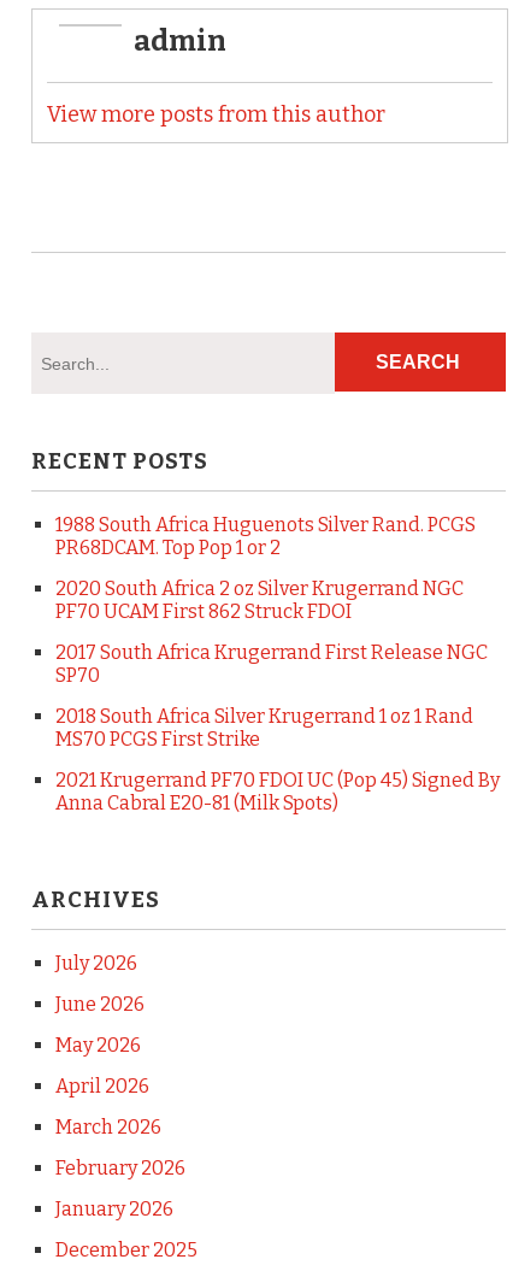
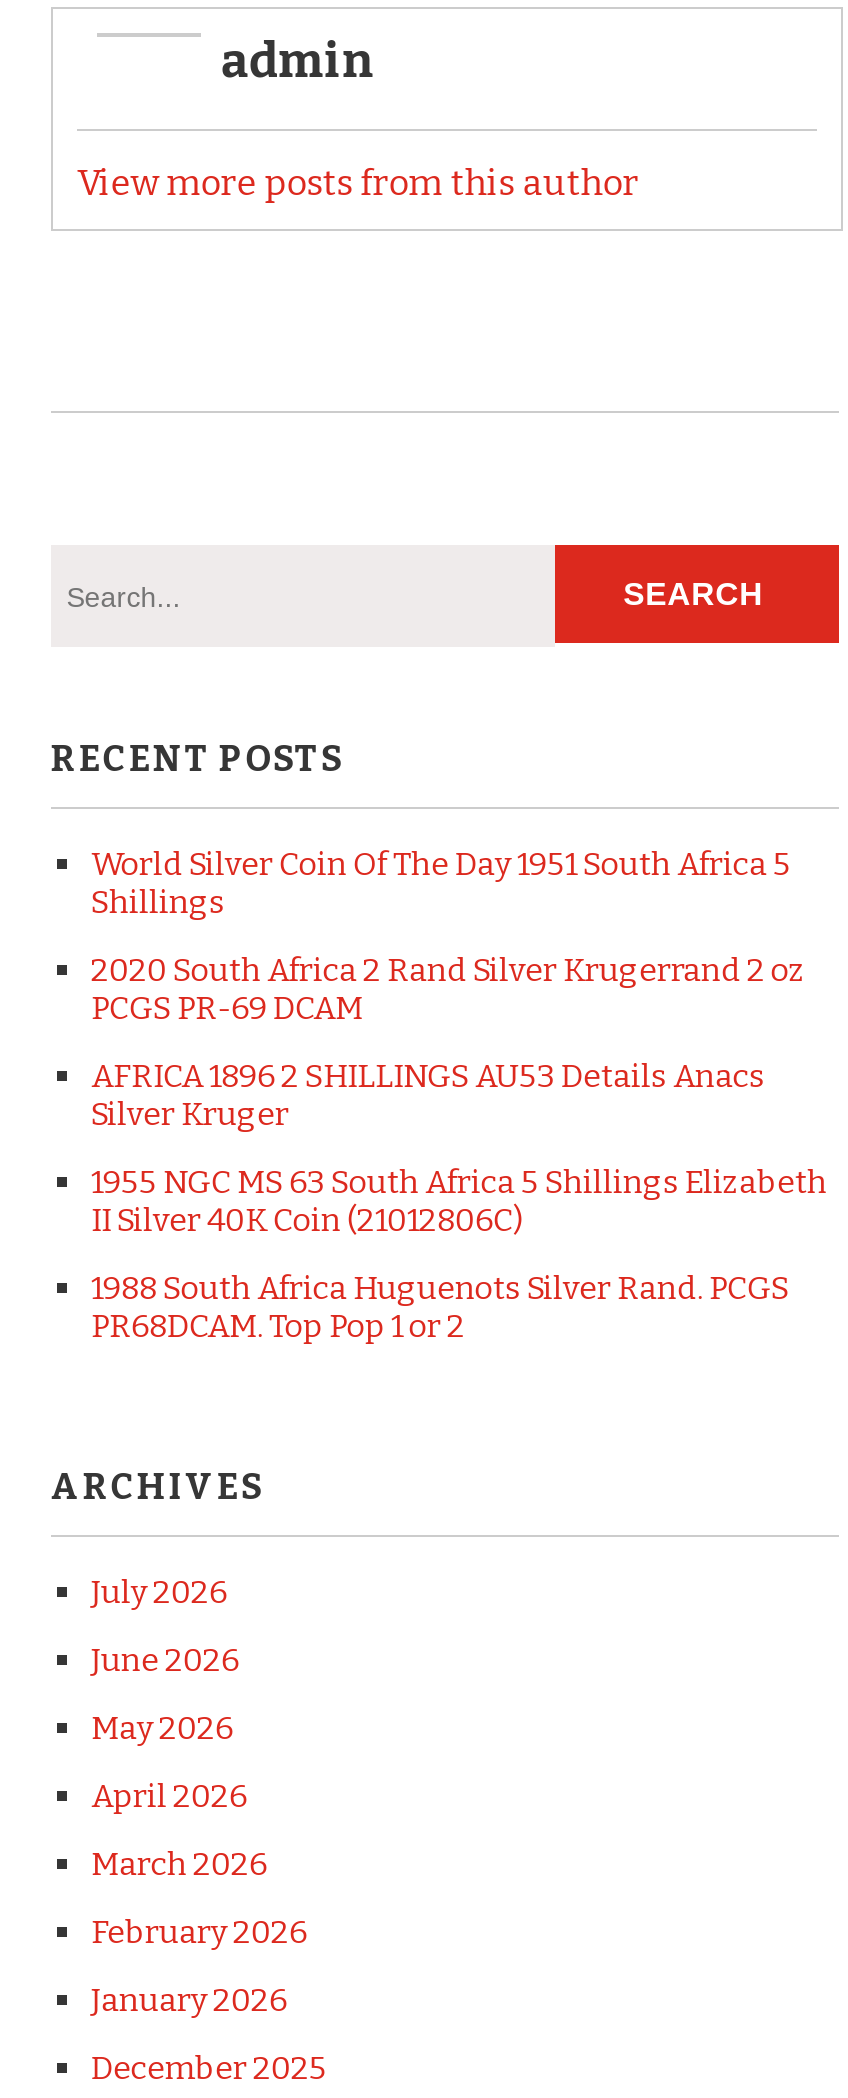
none -> [91,844,827,1238] World Silver Coin Of The Day 1951 South Africa 5 | Shillings | 2020 South Africa 2 Rand Silver Krugerrand 2 oz | PCGS PR-69 DCAM | AFRICA 1896 2 SHILLINGS AU53 Details Anacs | Silver Kruger | 1955 NGC MS 63 South Africa 5 Shillings Elizabeth | II Silver 40K Coin (21012806C)
moved [55,513,476,559] -> [91,1268,789,1344]: 1988 South Africa Huguenots Silver Rand. PCGS | PR68DCAM. Top Pop 1 or 2
[55,577,500,814] 2020 South Africa 2 oz Silver Krugerrand NGC | PF70 UCAM First 862 Struck FDOI | 2017 South Africa Krugerrand First Release NGC | SP70 | 2018 South Africa Silver Krugerrand 1 oz 1 Rand | MS70 PCGS First Strike | 2021 Krugerrand PF70 FDOI UC (Pop 45) Signed By | Anna Cabral E20-81 (Milk Spots) -> none

